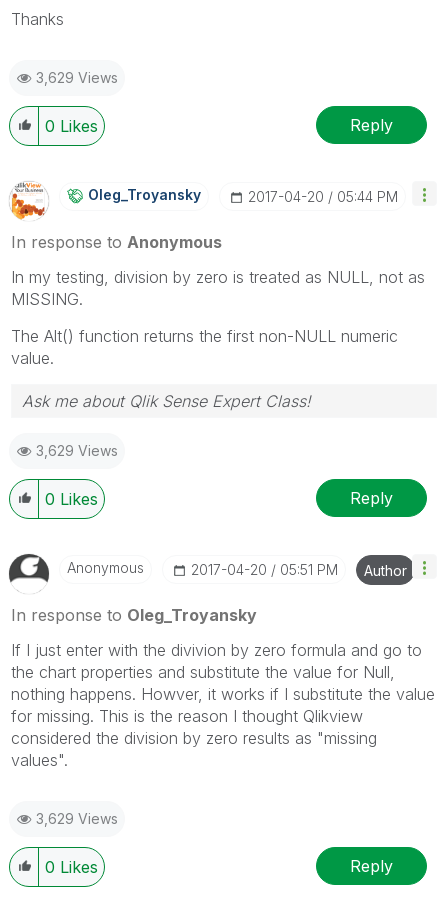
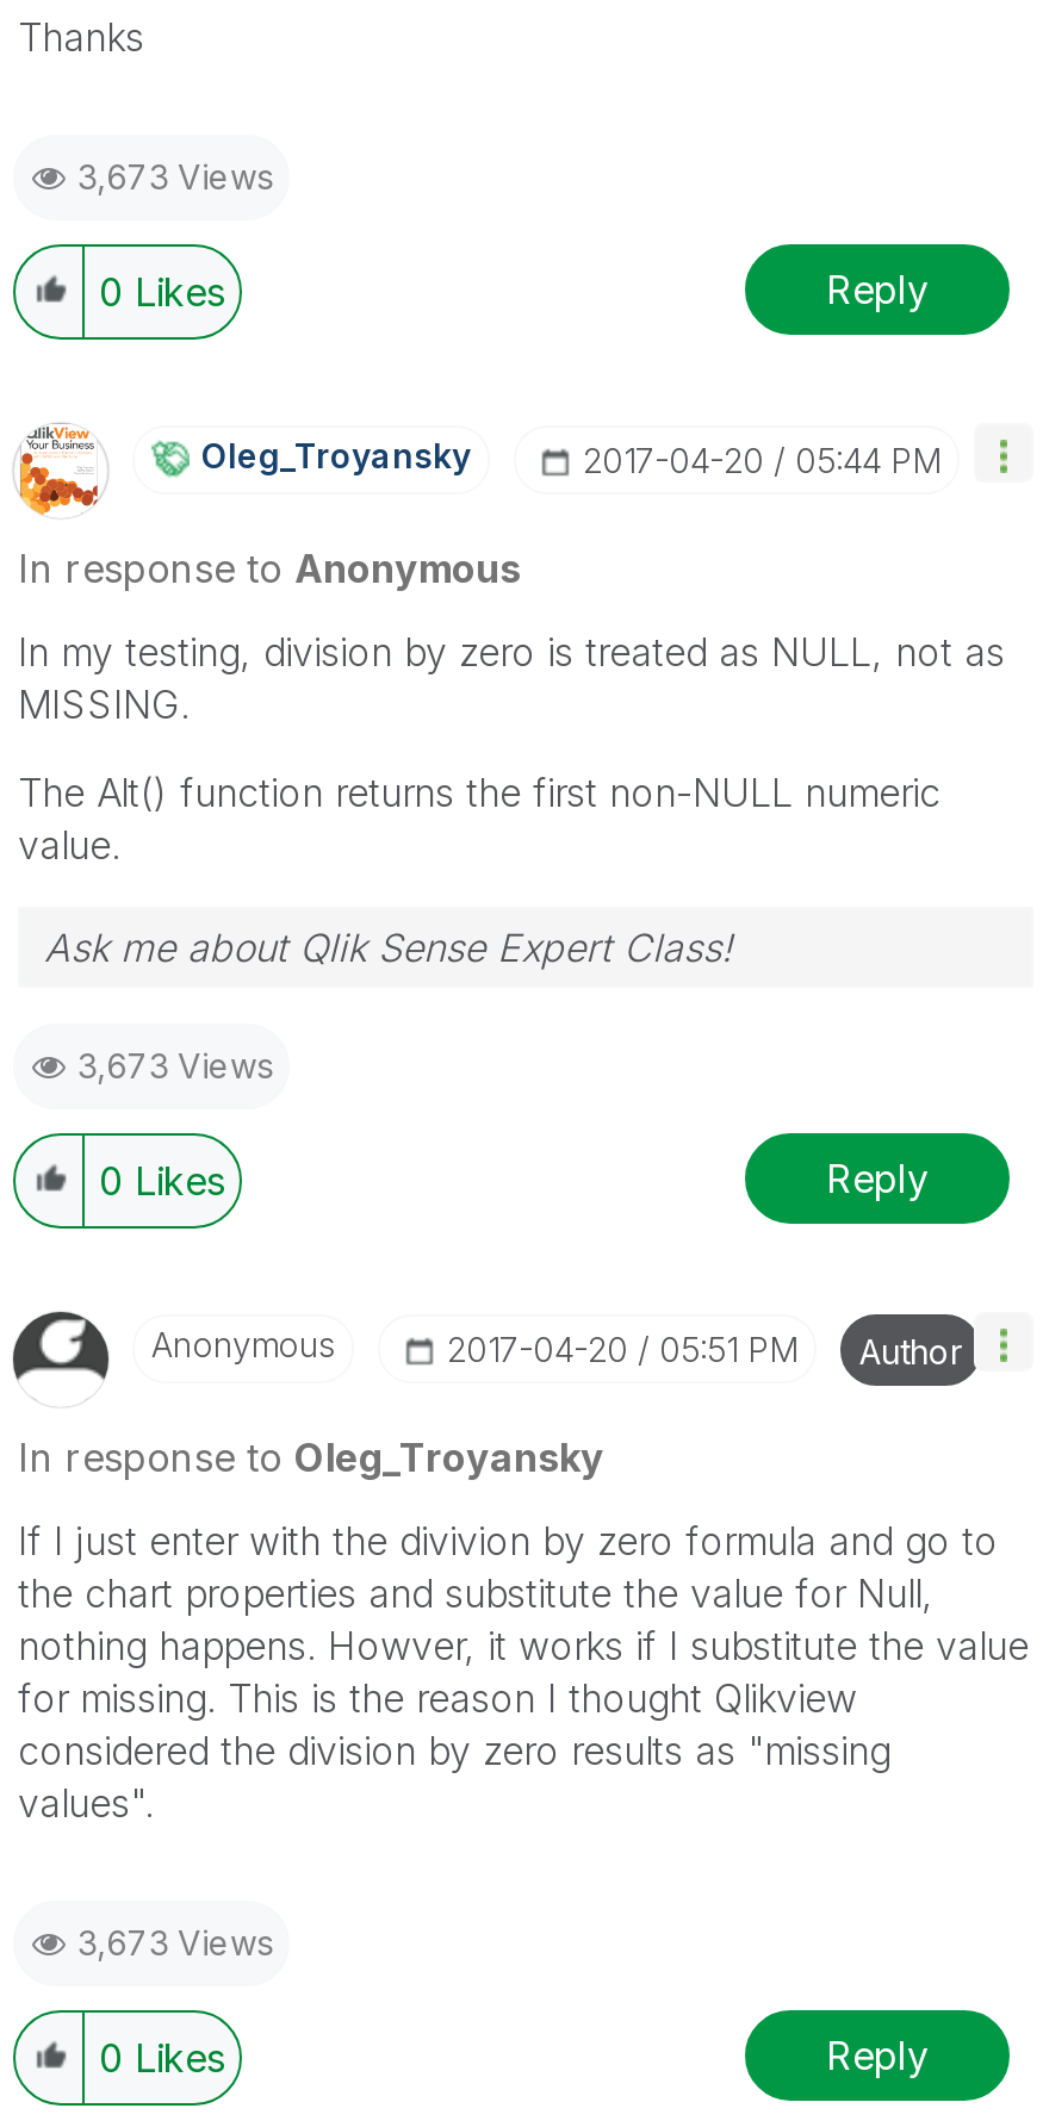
[36,69,118,86] 3,629 Views -> [77,157,273,197] 3,673 Views
[36,442,118,459] 3,629 Views -> [77,1046,273,1086] 3,673 Views
[36,810,118,827] 3,629 Views -> [77,1923,273,1963] 3,673 Views

